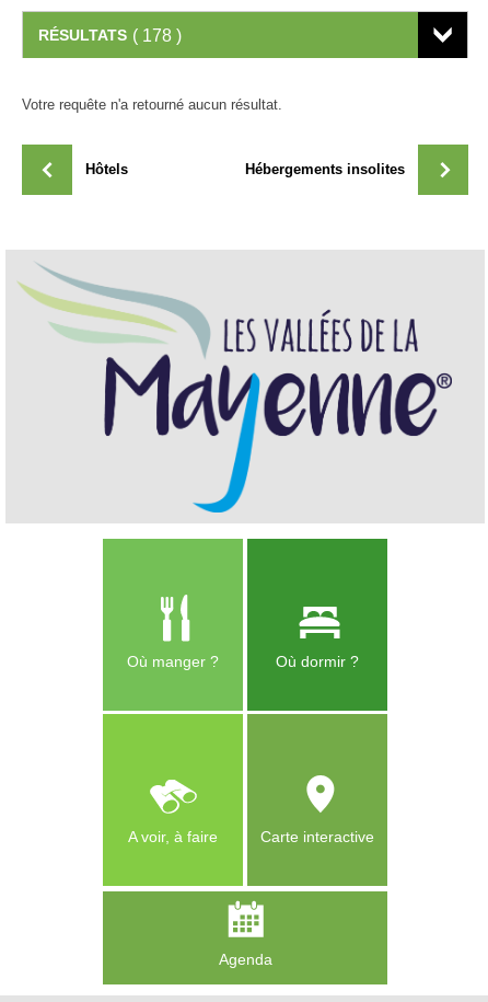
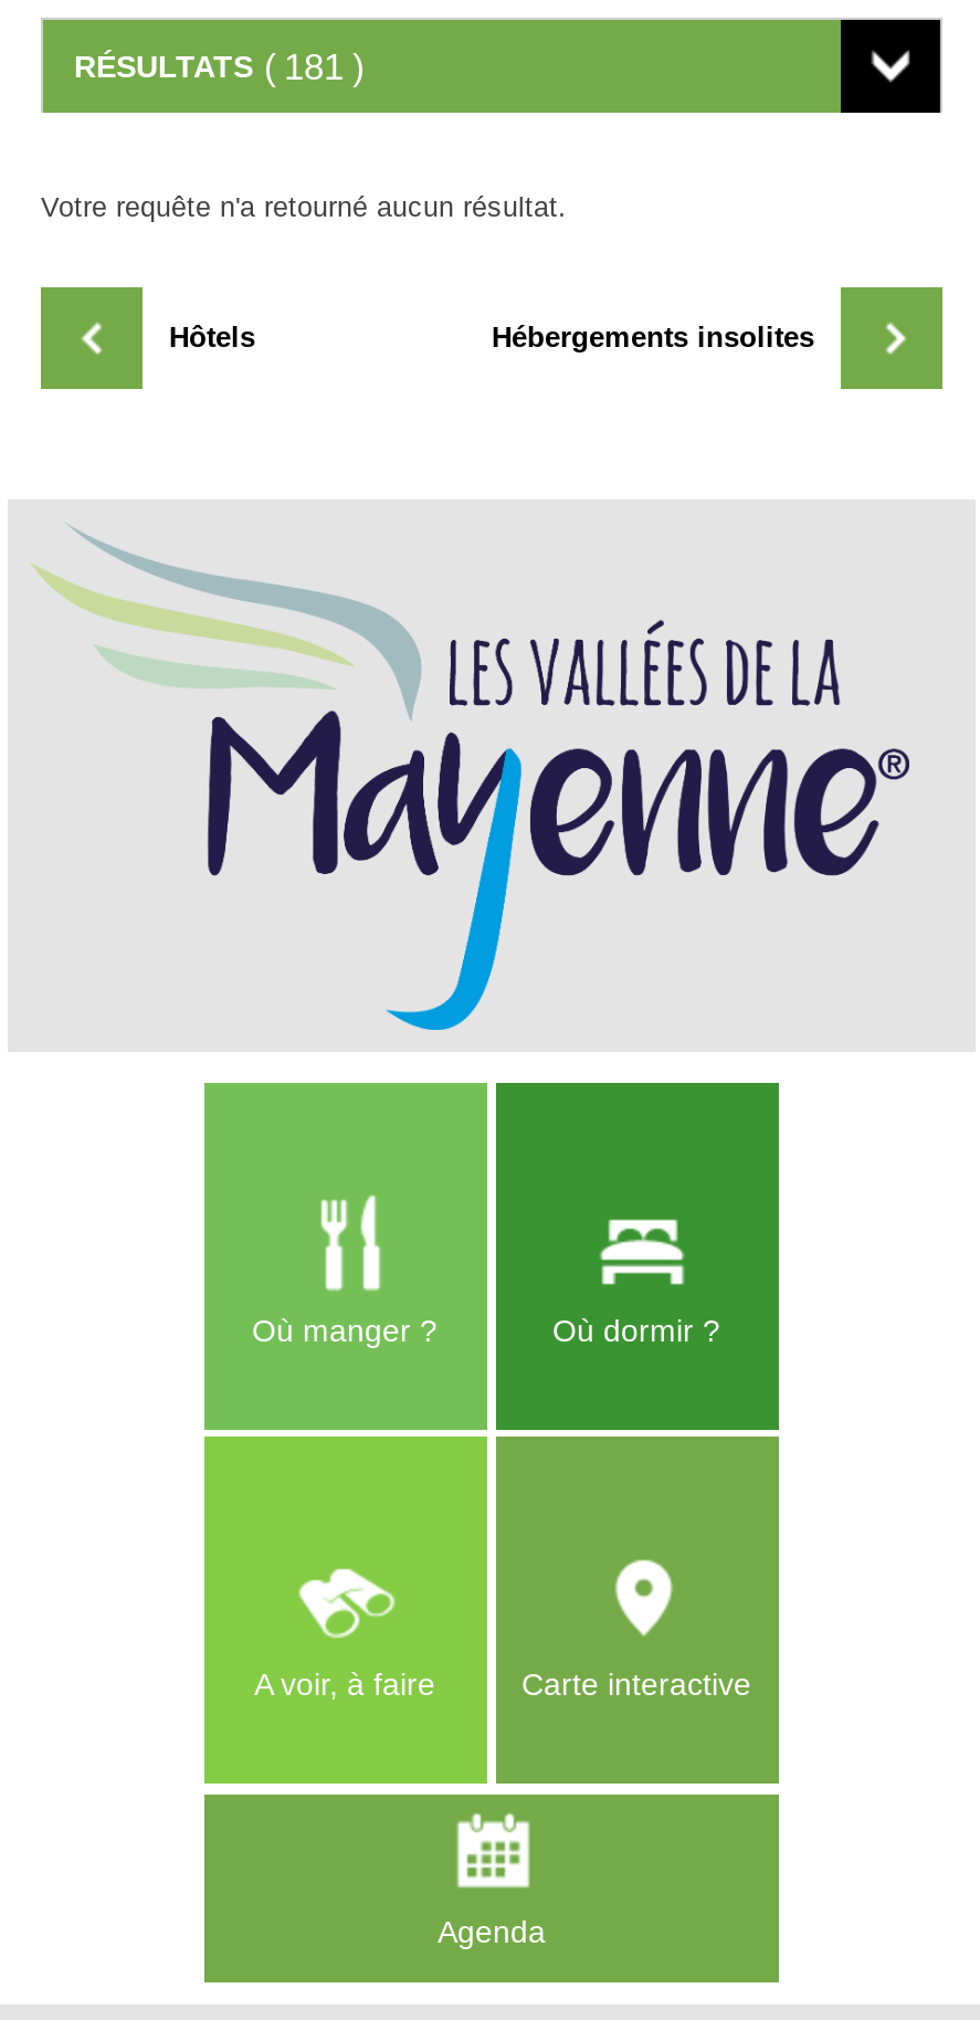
[38,25,176,45] RÉSULTATS 178 -> [74,46,352,86] RÉSULTATS 181

